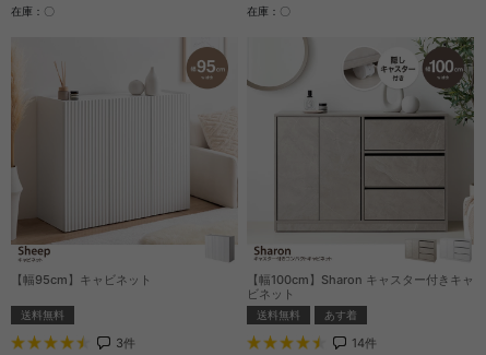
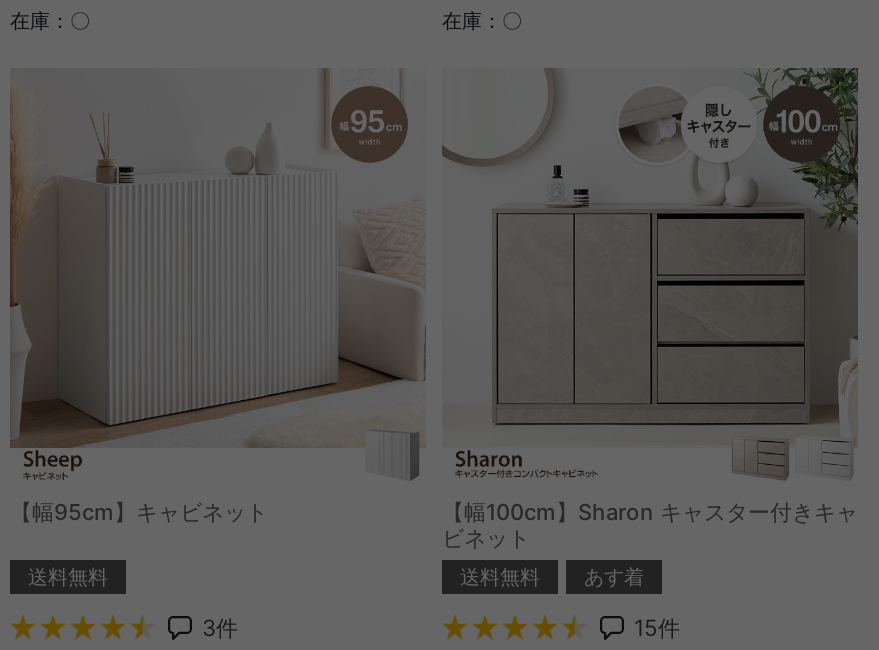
[352,335,377,350] 14件 -> [634,613,680,641] 15件

